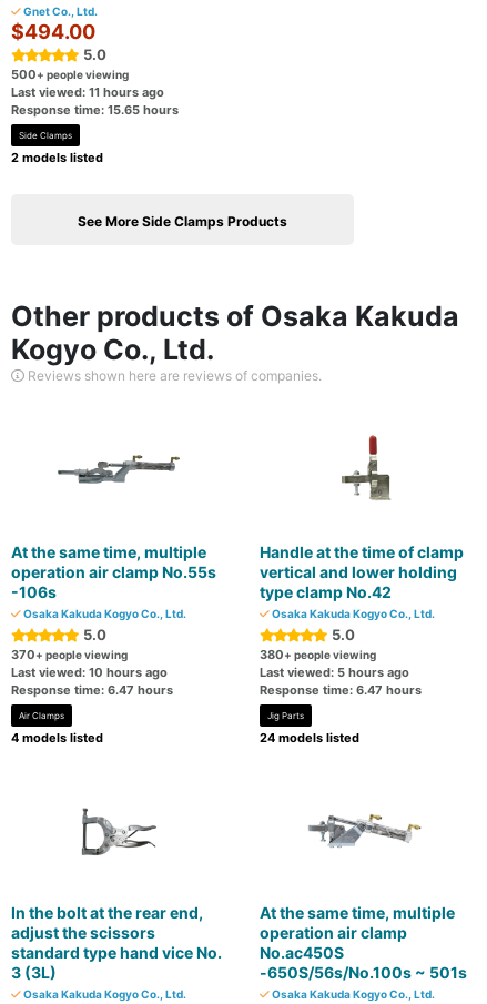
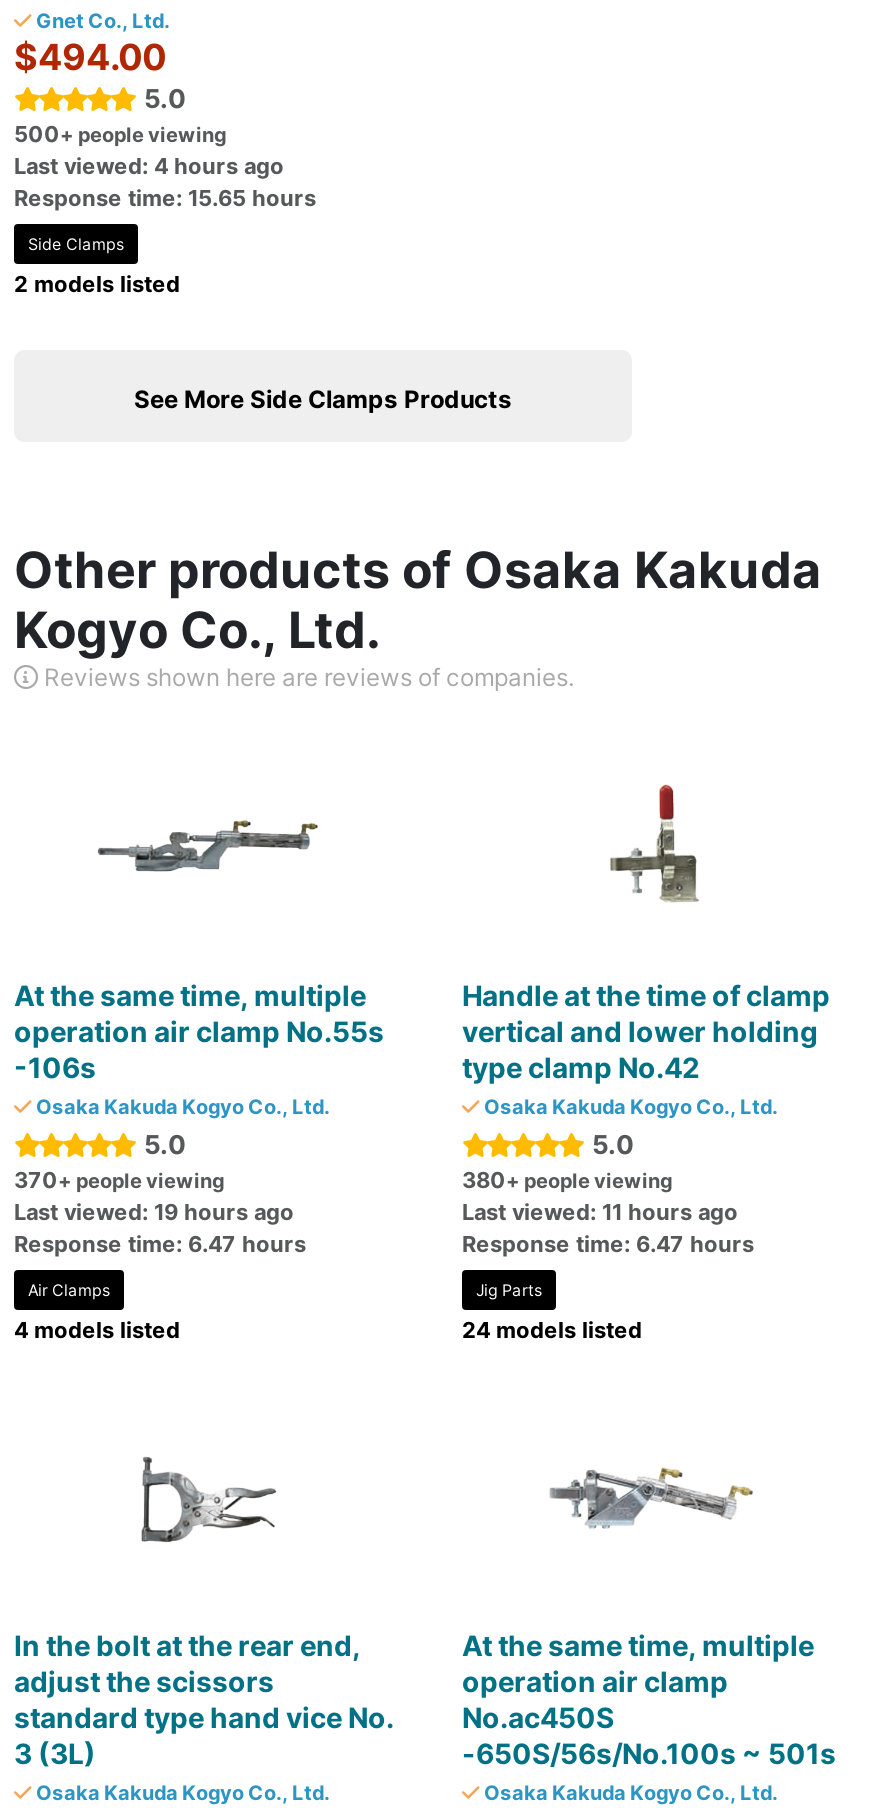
moved [11,84,164,100] -> [462,1198,738,1226]: Last viewed: 11 hours ago
none -> [14,152,284,180] Last viewed: 4 hours ago
[11,665,168,680] Last viewed: 10 hours ago -> [14,1198,294,1226] Last viewed: 19 hours ago
[260,665,409,680] Last viewed: 5 hours ago -> none

